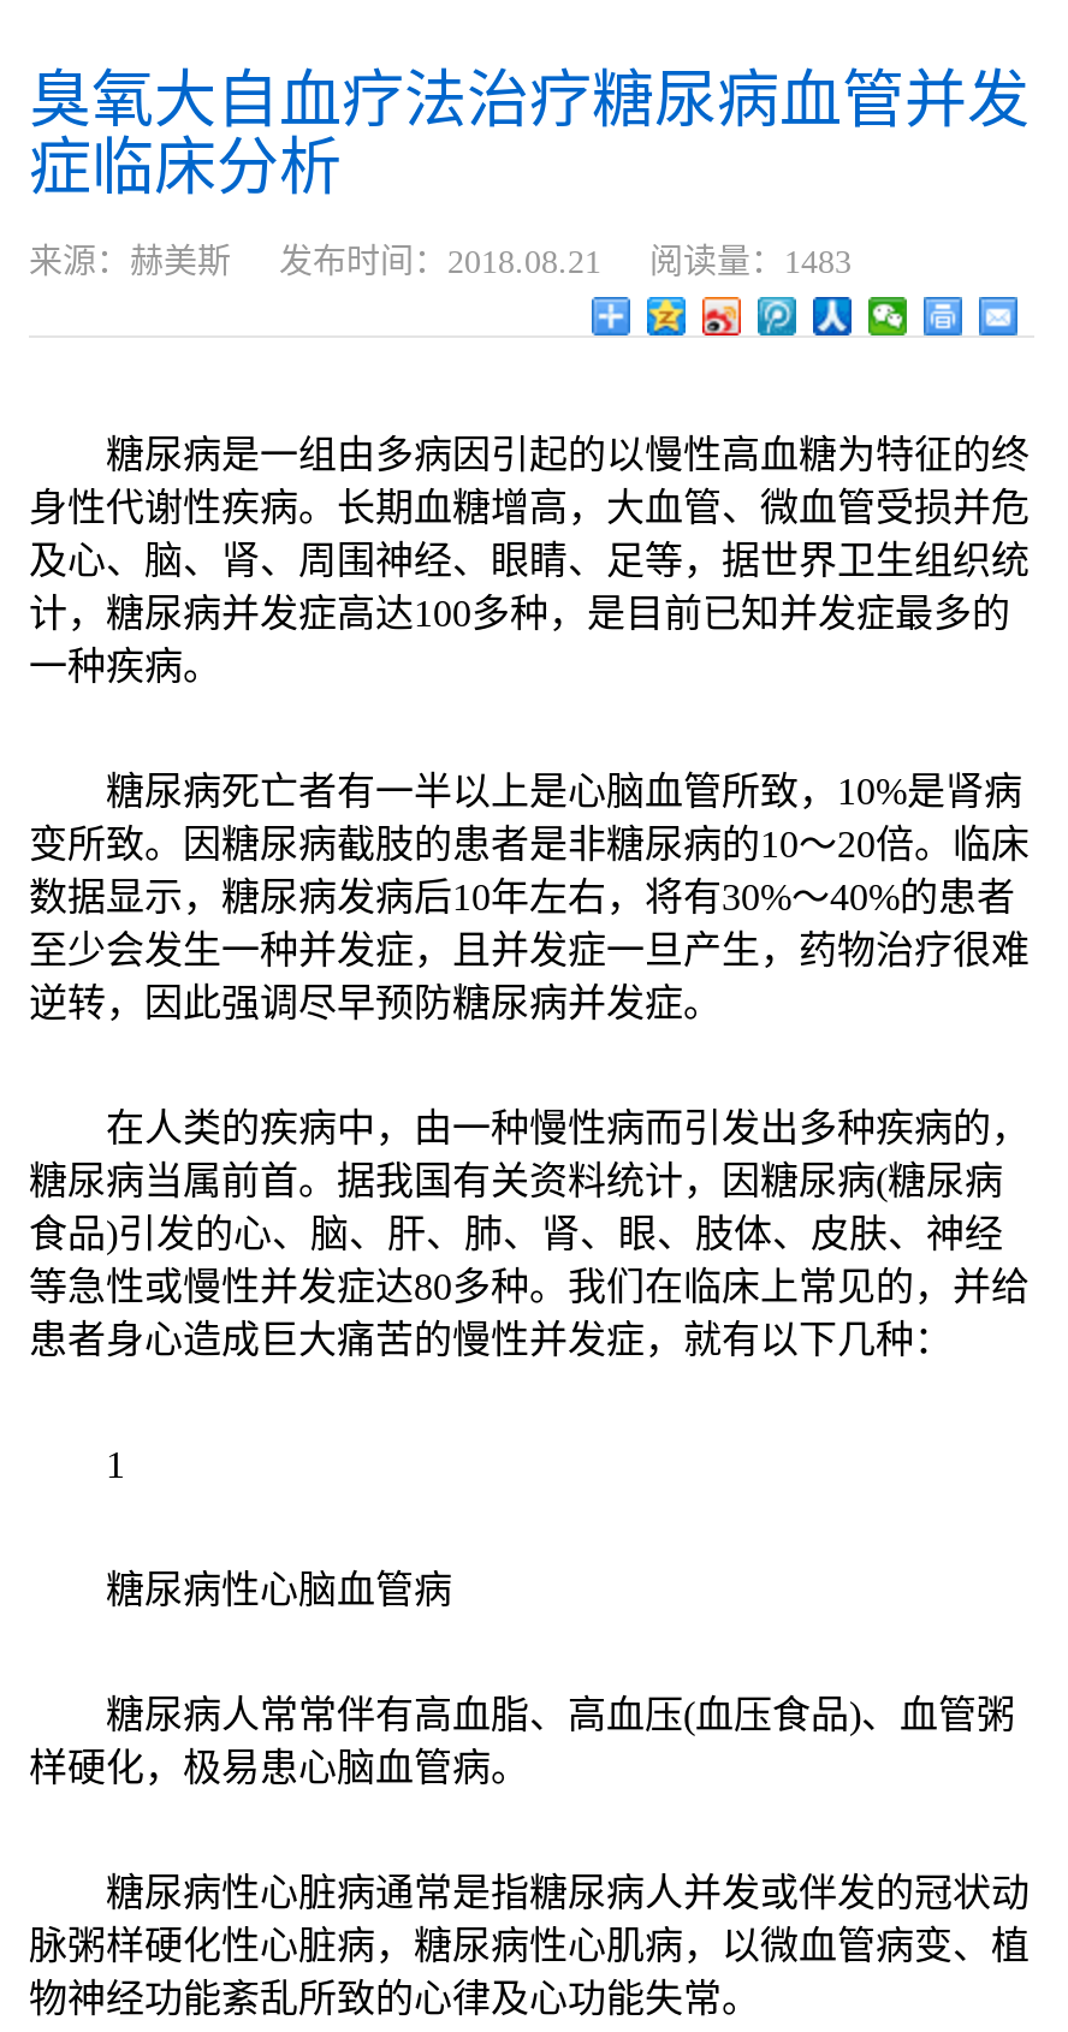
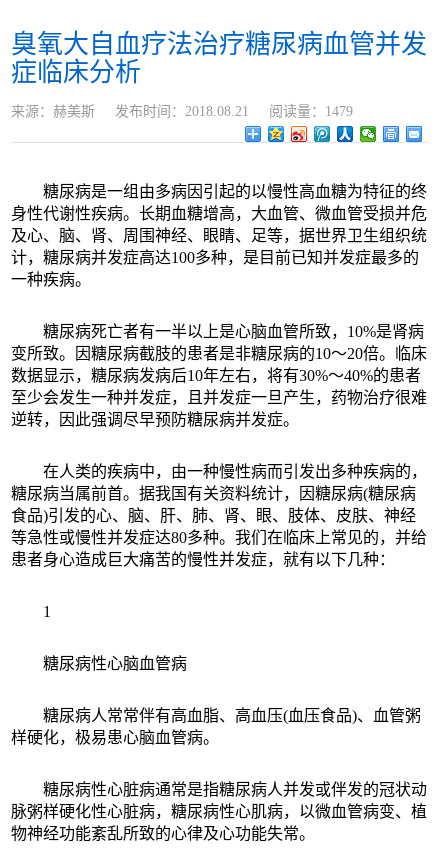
[29,244,852,280] 来源：赫美斯 发布时间：2018.08.21 阅读量：1483 -> [11,104,353,119] 来源：赫美斯 发布时间：2018.08.21 阅读量：1479

